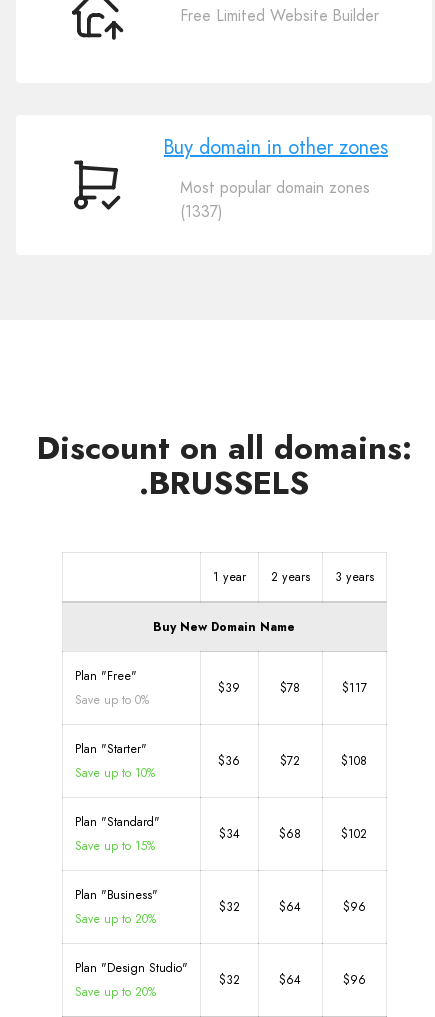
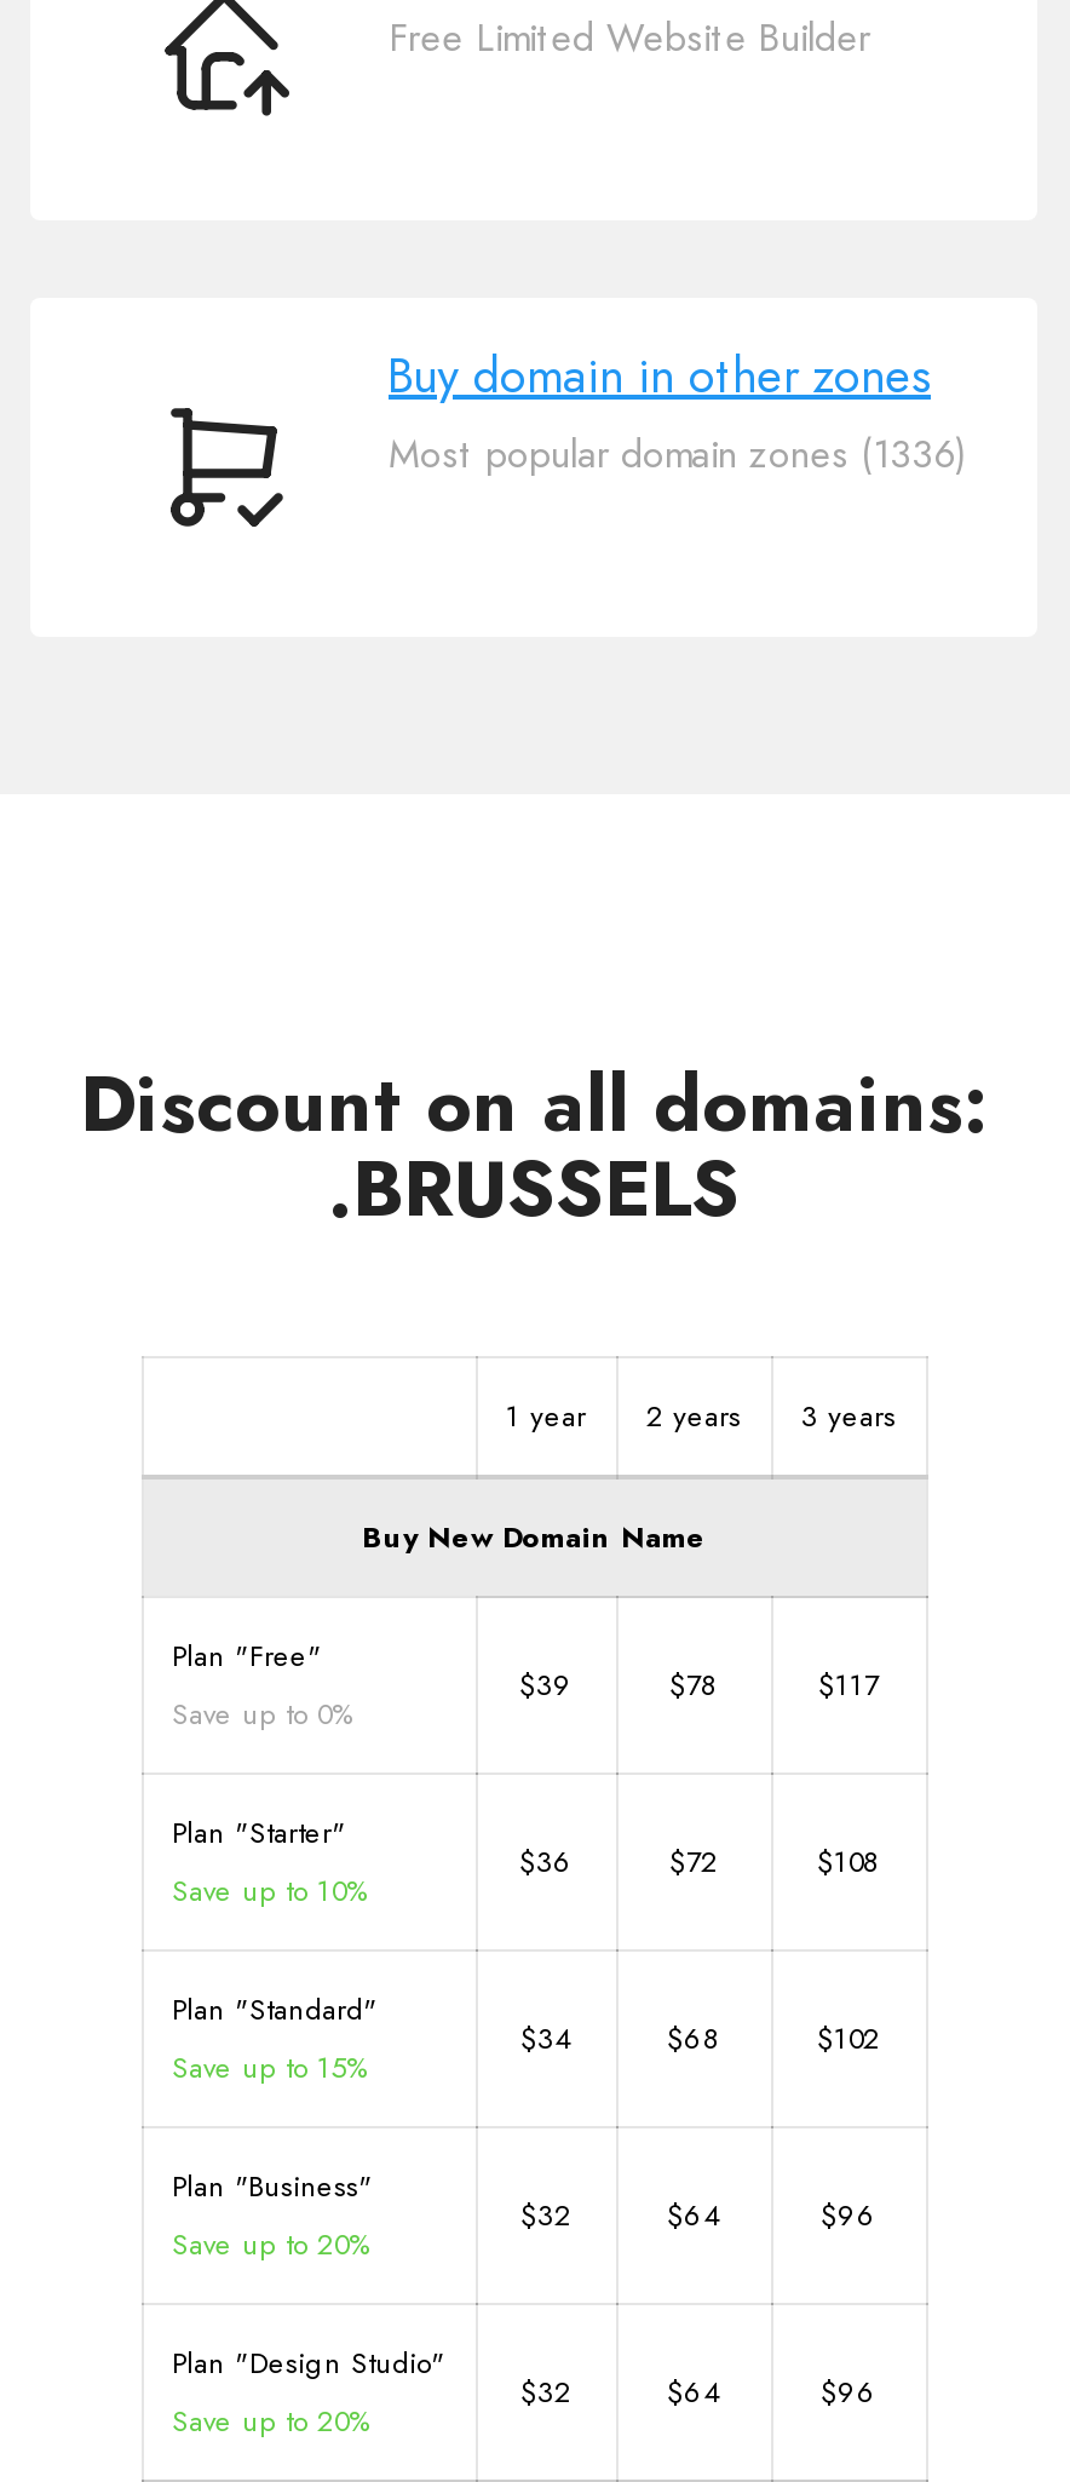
[180,176,370,223] Most popular domain zones | (1337) -> [389,426,967,482] Most popular domain zones (1336)

